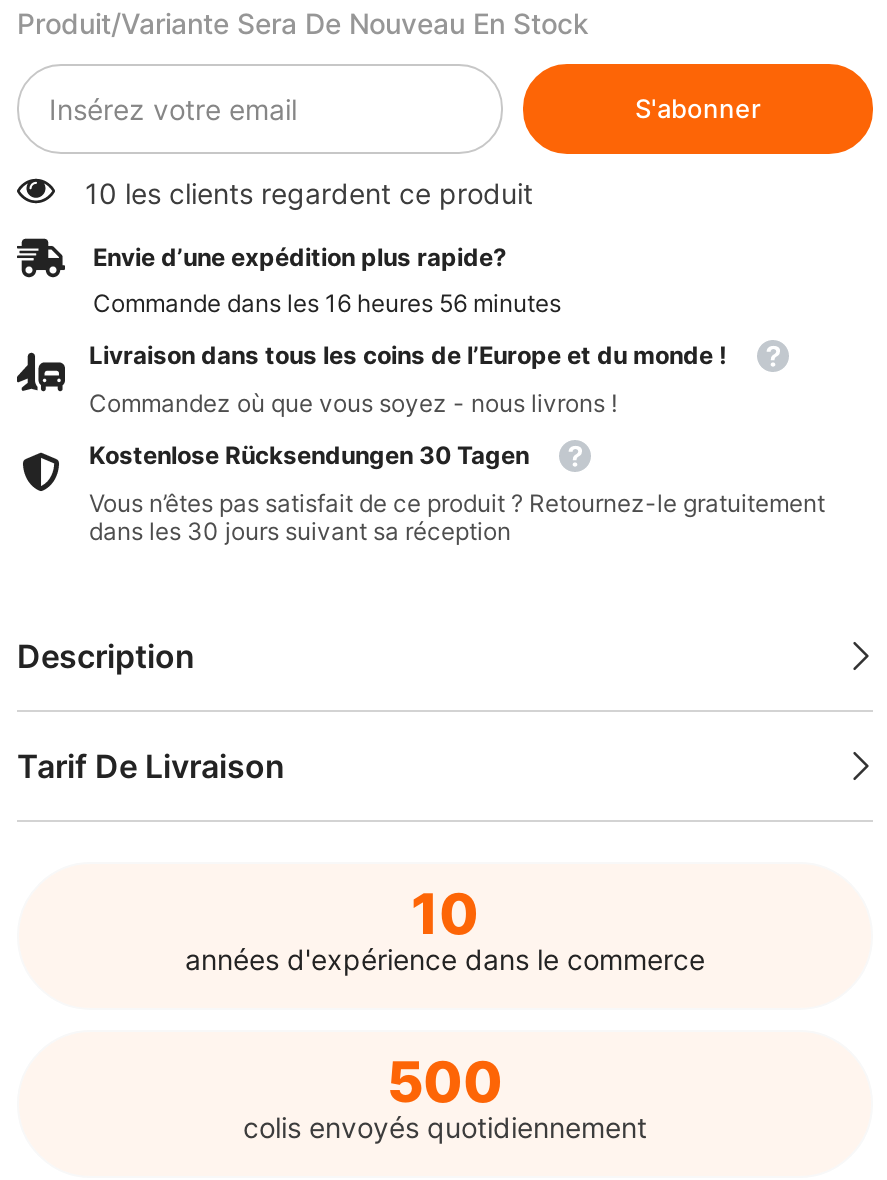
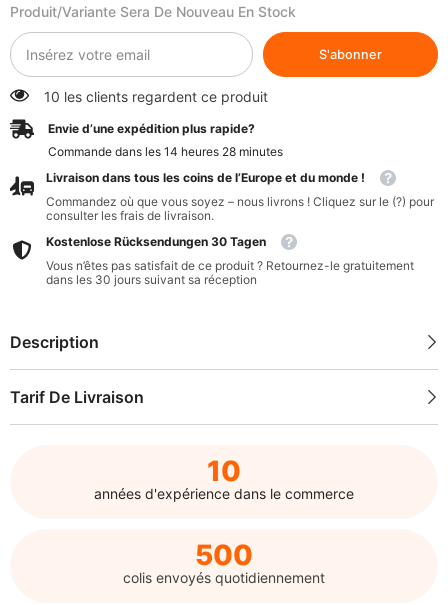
[93,288,561,318] Commande dans les 16 heures 56 minutes -> [48,144,283,159] Commande dans les 14 heures 28 minutes
[89,388,617,418] Commandez où que vous soyez - nous livrons ! -> [46,194,434,223] Commandez où que vous soyez – nous livrons ! Cliquez sur le (?) pour | consulter les frais de livraison.

